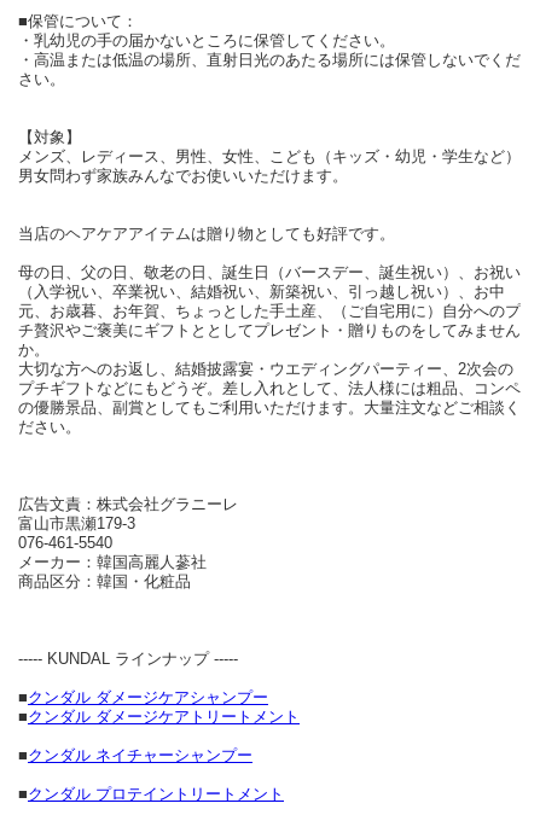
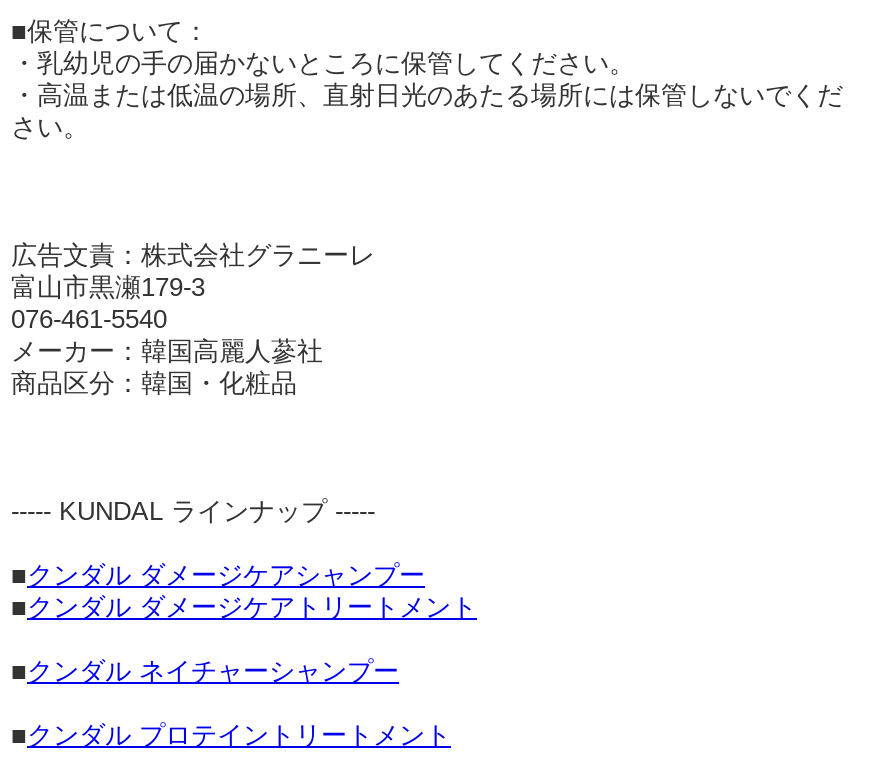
[18,128,521,436] 【対象】 | メンズ、レディース、男性、女性、こども（キッズ・幼児・学生など） | 男女問わず家族みんなでお使いいただけます。 | 当店のヘアケアアイテムは贈り物としても好評です。 | 母の日、父の日、敬老の日、誕生日（バースデー、誕生祝い）、お祝い | （入学祝い、卒業祝い、結婚祝い、新築祝い、引っ越し祝い）、お中 | 元、お歳暮、お年賀、ちょっとした手土産、（ご自宅用に）自分へのプ | チ贅沢やご褒美にギフトととしてプレゼント・贈りものをしてみません | か。 | 大切な方へのお返し、結婚披露宴・ウエディングパーティー、2次会の | プチギフトなどにもどうぞ。差し入れとして、法人様には粗品、コンペ | の優勝景品、副賞としてもご利用いただけます。大量注文などご相談く | ださい。 -> none

